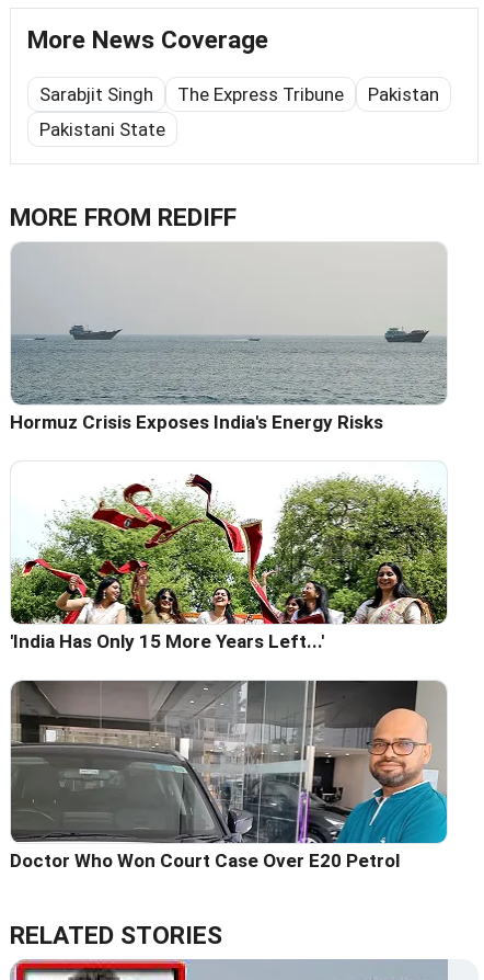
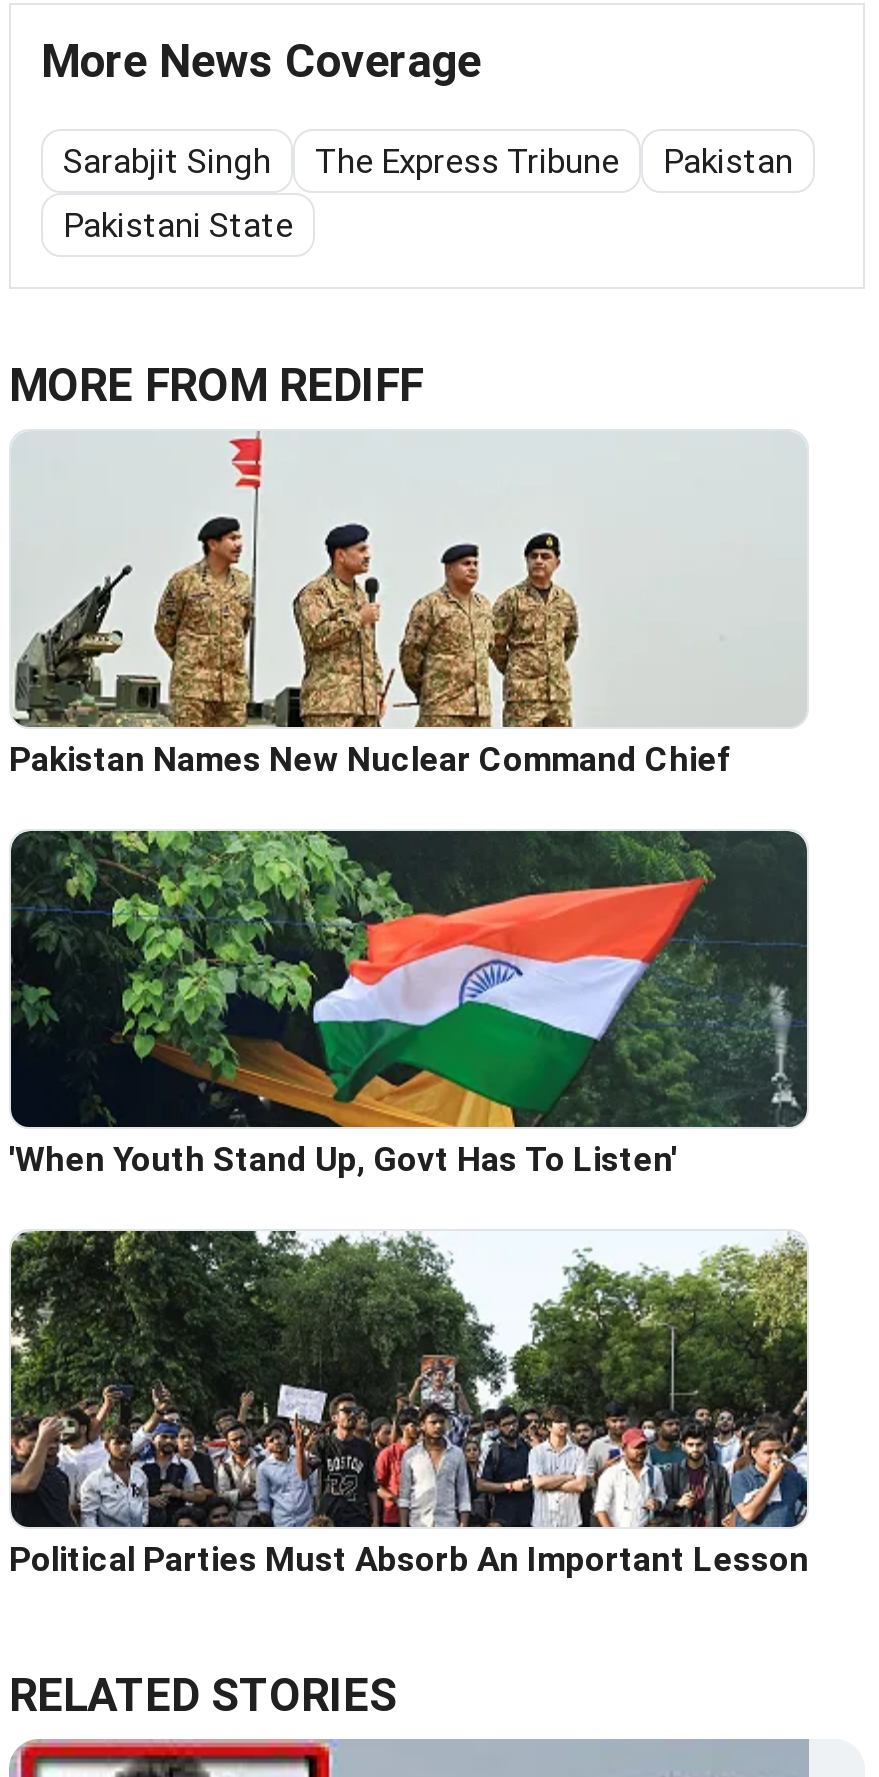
[10,247,447,433] [image] | Hormuz Crisis Exposes India's Energy Risks -> [9,435,805,779] [image] | Pakistan Names New Nuclear Command Chief
[10,461,448,652] [image] | 'India Has Only 15 More Years Left...' -> [9,829,809,1179] [image] | 'When Youth Stand Up, Govt Has To Listen'
[10,680,448,872] [image] | Doctor Who Won Court Case Over E20 Petrol -> [9,1229,809,1579] [image] | Political Parties Must Absorb An Important Lesson

